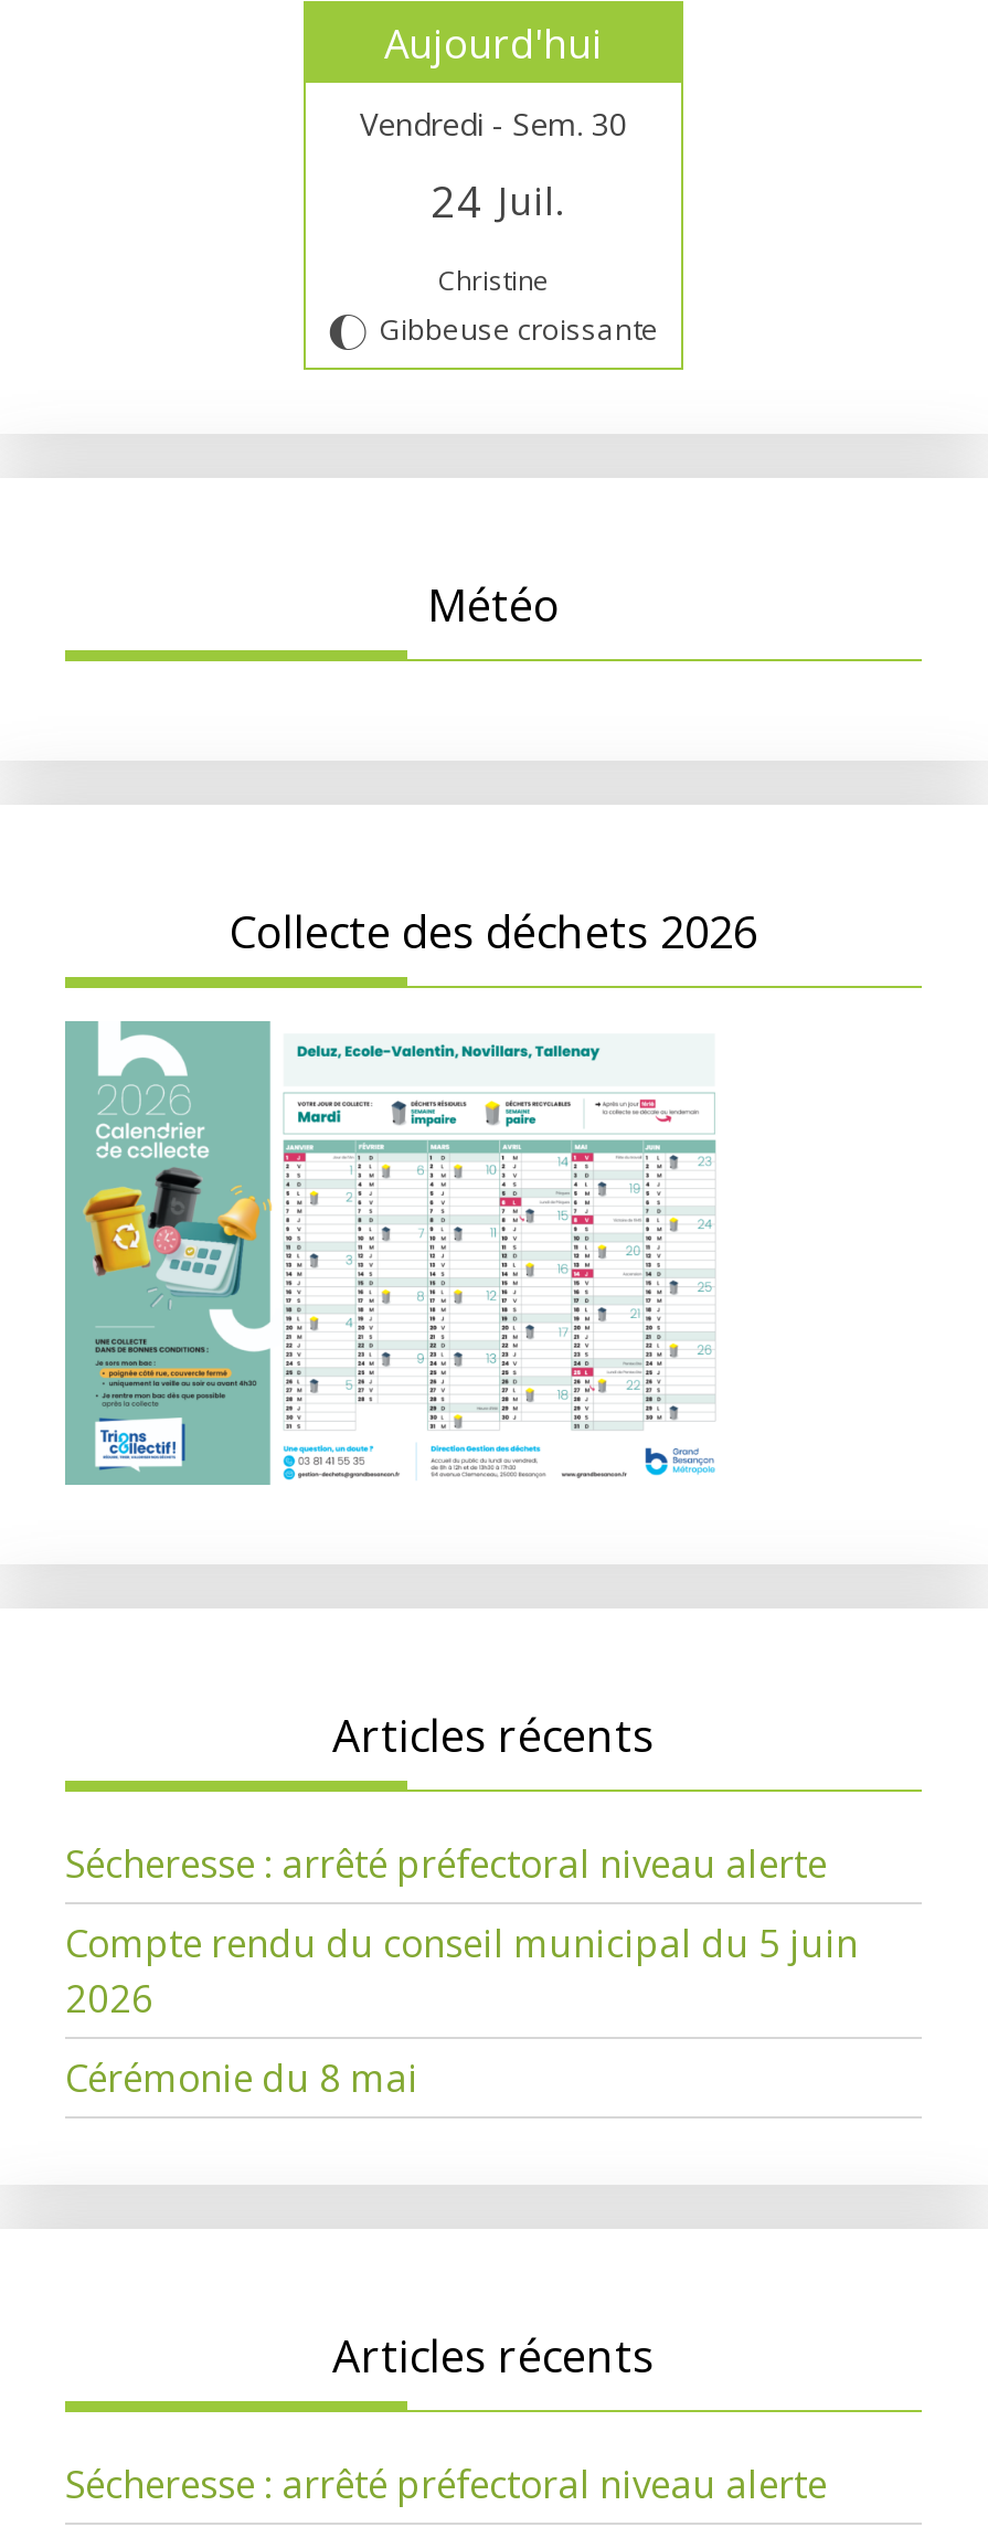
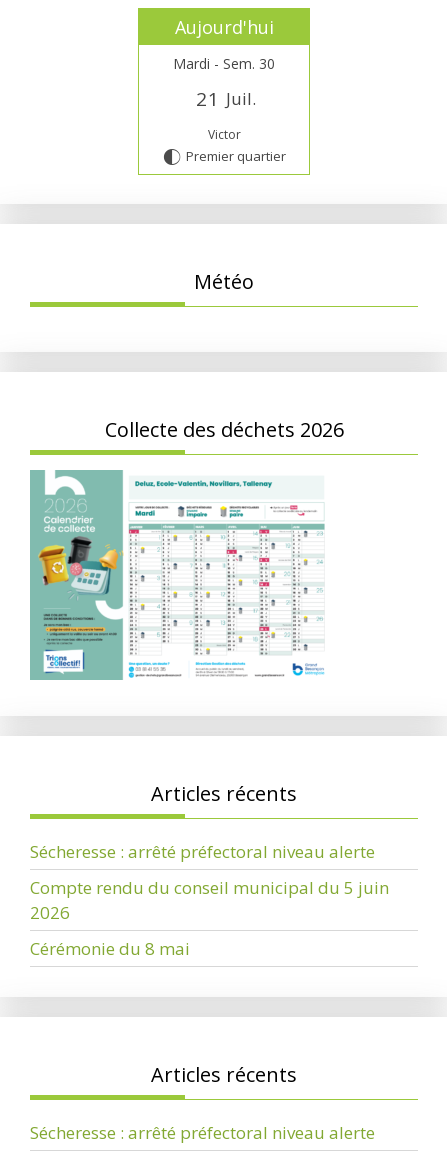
[360,104,627,146] Vendredi - Sem. 30 -> [173,54,275,73] Mardi - Sem. 30
[431,174,564,232] 24 Juil. -> [195,86,256,112] 21 Juil.
[328,263,659,353] Christine | I Gibbeuse croissante -> [162,126,285,167] Victor | G Premier quartier

